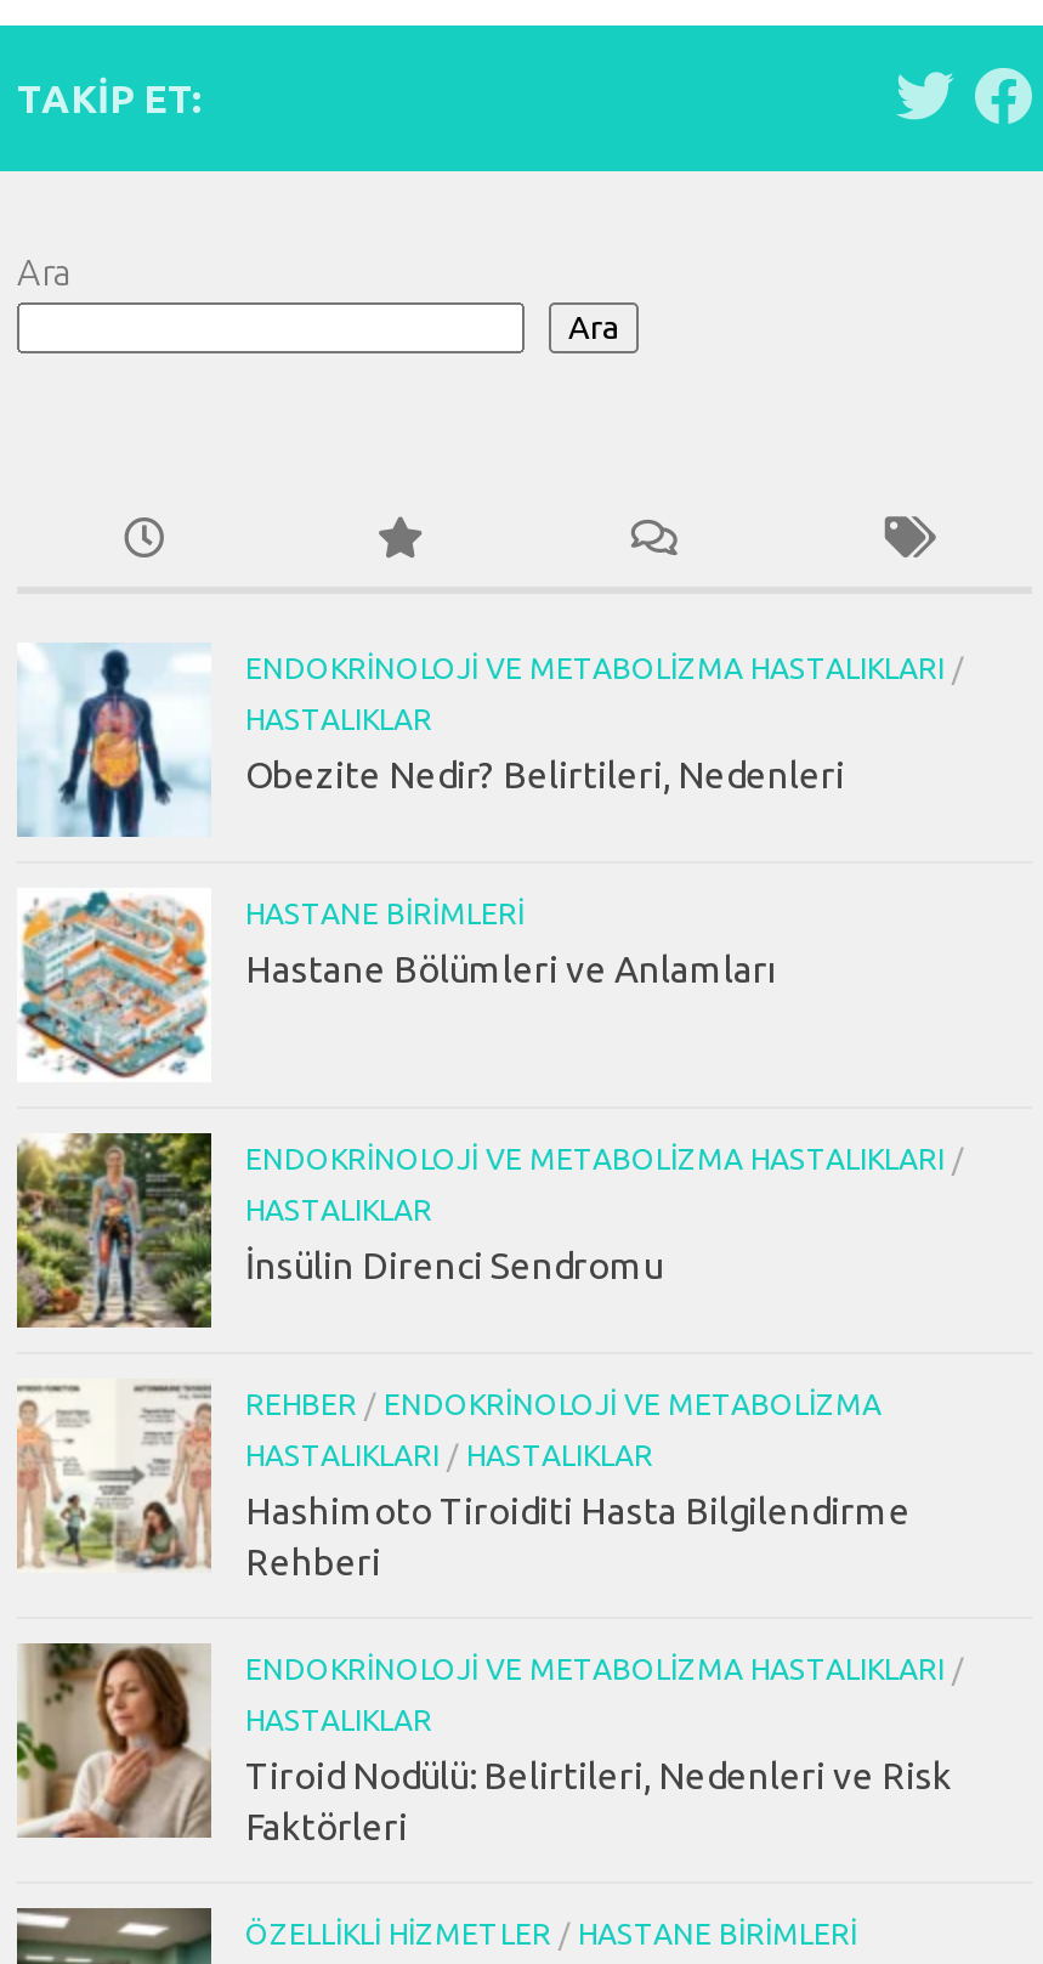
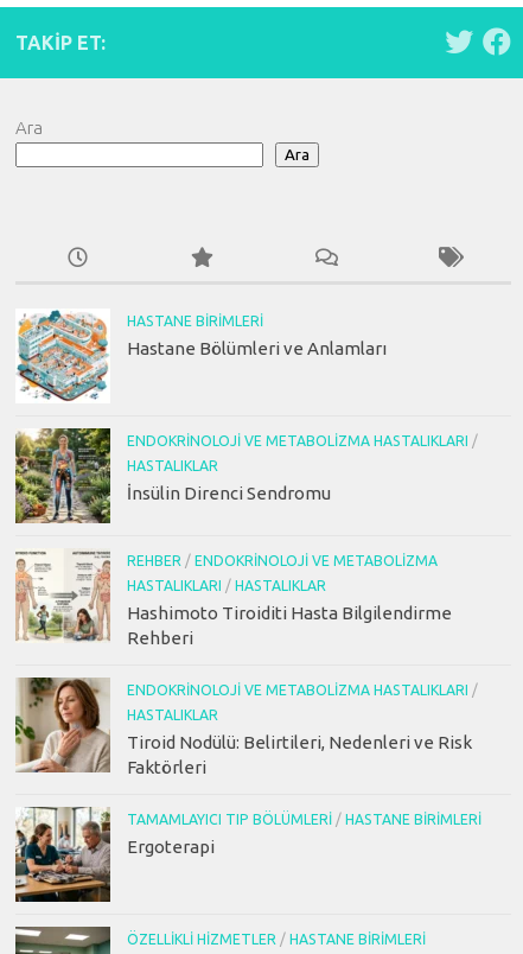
[17,643,964,839] [image] | ENDOKRINOLOJI VE METABOLIZMA HASTALIKLARI / | HASTALIKLAR | Obezite Nedir? Belirtileri, Nedenleri -> none
moved [15,885,964,1848] -> [14,307,478,777]: [image] | HASTANE BIRIMLERI | Hastane Bölümleri ve Anlamları | ... | Tiroid Nodülü: Belirtileri, Nedenleri ve Risk | Faktörleri
none -> [15,807,481,903] [image] | TAMAMLAYICI TIP BÖLÜMLERI / HASTANE BIRIMLERI | Ergoterapi

